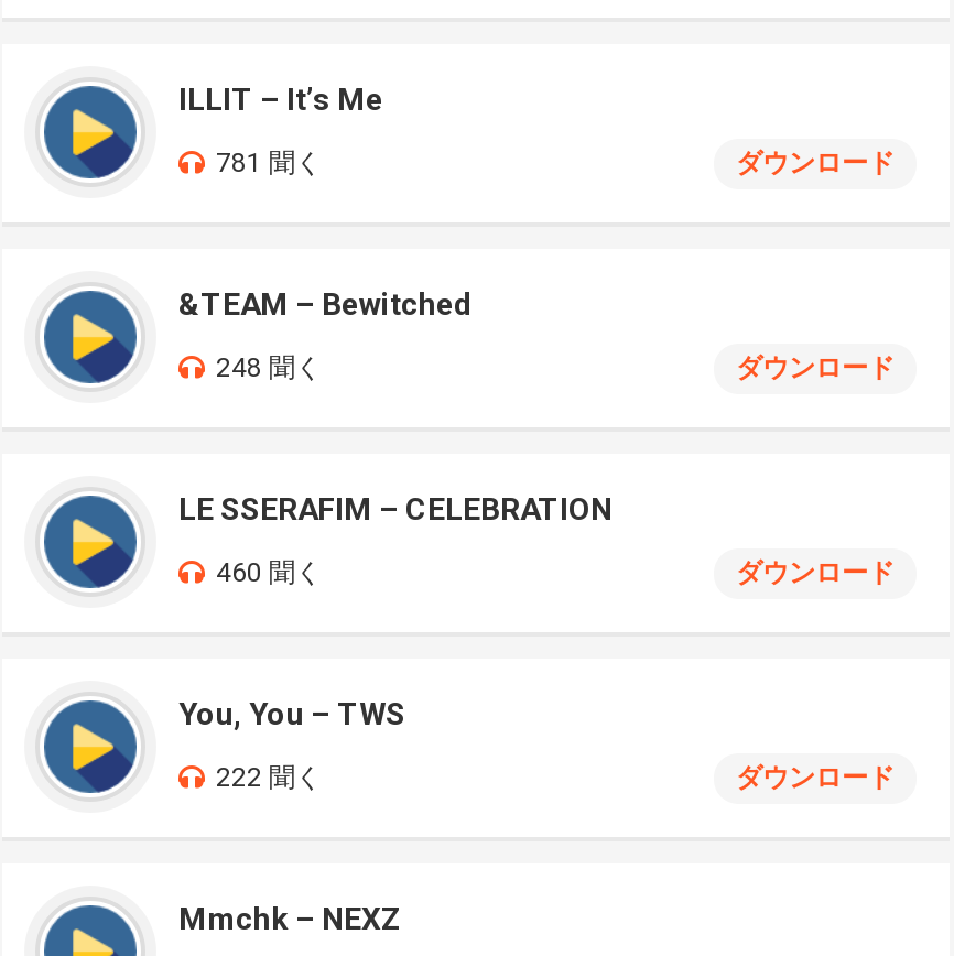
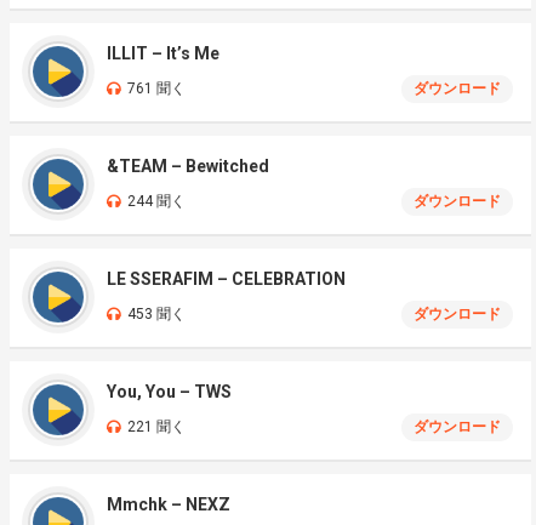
[216,148,322,178] 781 聞く -> [127,80,186,97] 761 聞く
[216,352,322,383] 248 聞く -> [127,193,186,210] 244 聞く
[216,557,322,588] 460 聞く -> [127,306,186,323] 453 聞く
[216,762,322,793] 222 聞く -> [127,418,186,435] 221 聞く

